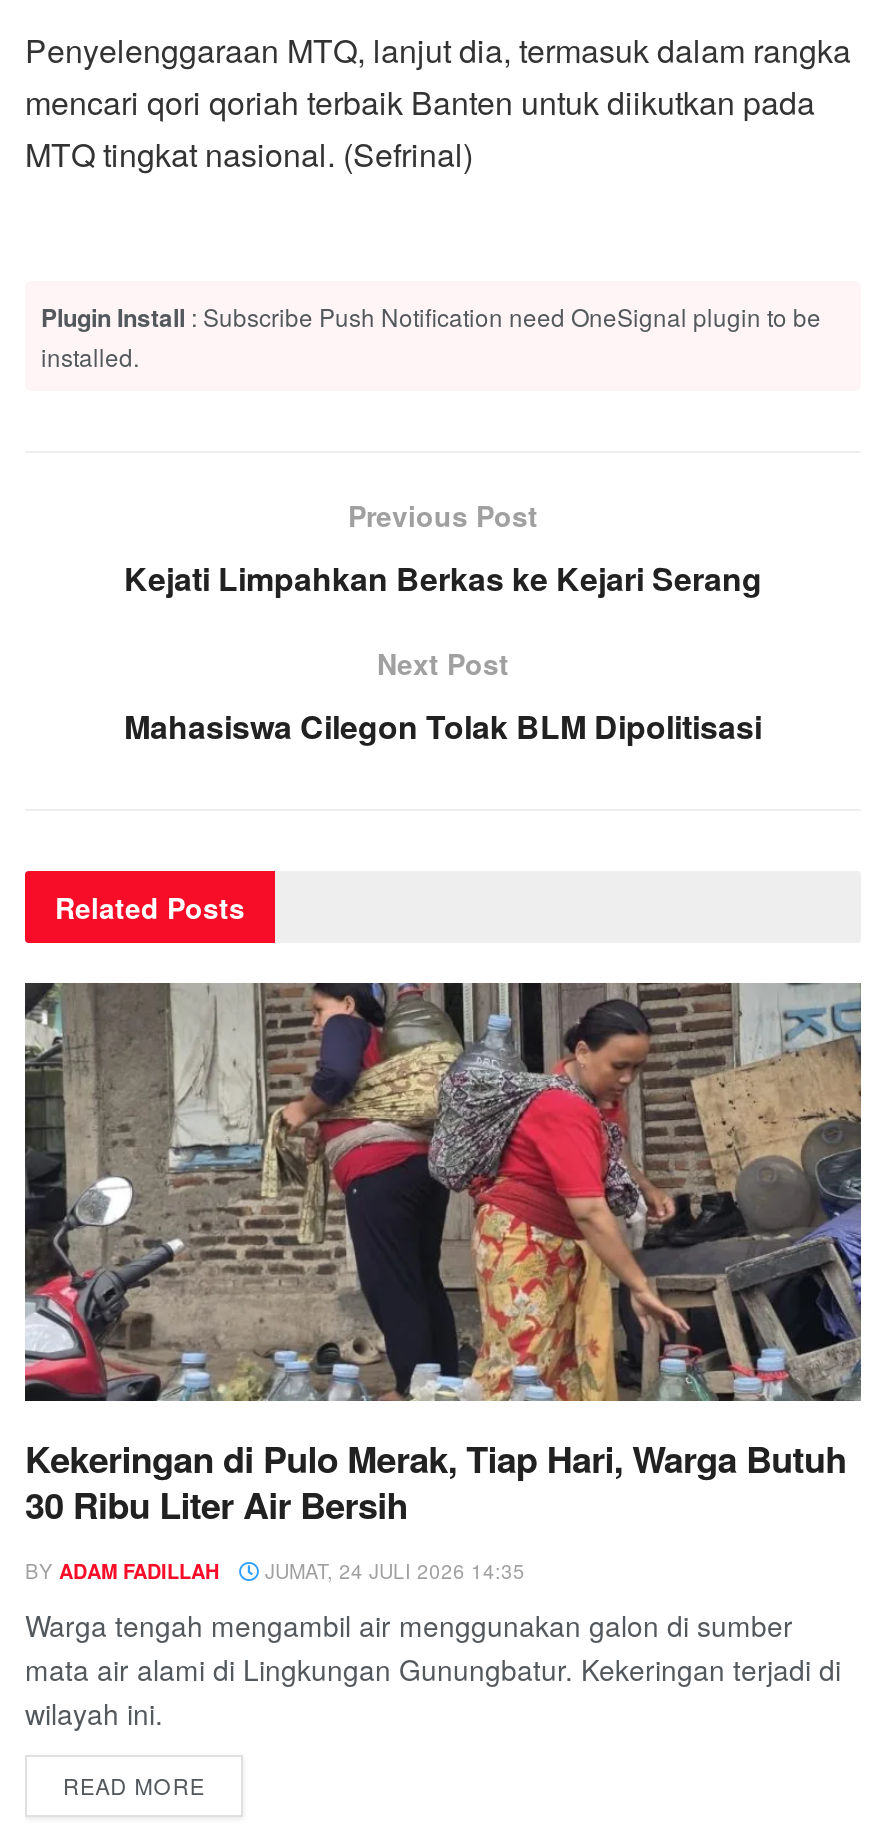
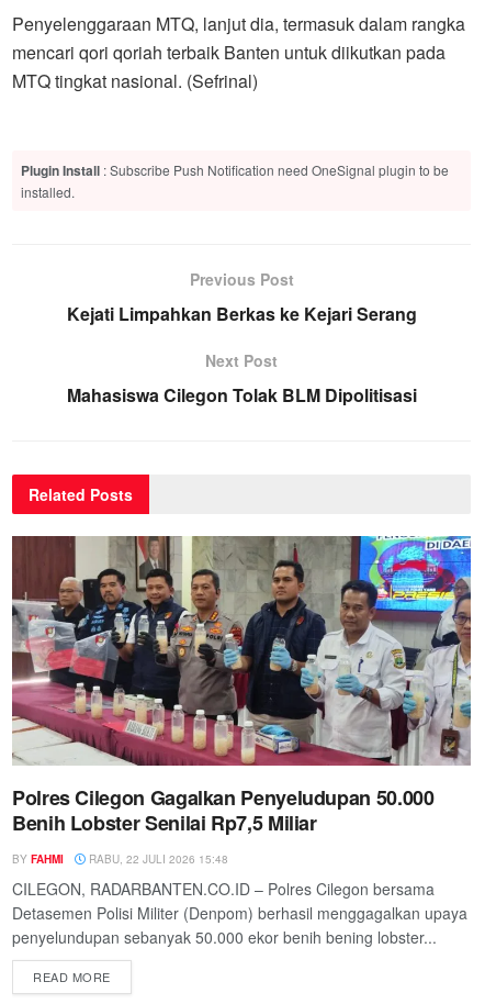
[23,981,863,1531] [image] | Kekeringan di Pulo Merak, Tiap Hari, Warga Butuh | 30 Ribu Liter Air Bersih -> [11,535,472,837] [image] | Polres Cilegon Gagalkan Penyeludupan 50.000 | Benih Lobster Senilai Rp7,5 Miliar
[25,1557,525,1585] BY ADAM FADILLAH | JUMAT, 24 JULI 2026 14:35 -> [12,852,228,867] BY FAHMI | RABU, 22 JULI 2026 15:48
[25,1605,841,1733] Warga tengah mengambil air menggunakan galon di sumber | mata air alami di Lingkungan Gunungbatur. Kekeringan terjadi di | wilayah ini. -> [12,878,467,948] CILEGON, RADARBANTEN.CO.ID – Polres Cilegon bersama | Detasemen Polisi Militer (Denpom) berhasil menggagalkan upaya | penyelundupan sebanyak 50.000 ekor benih bening lobster...

